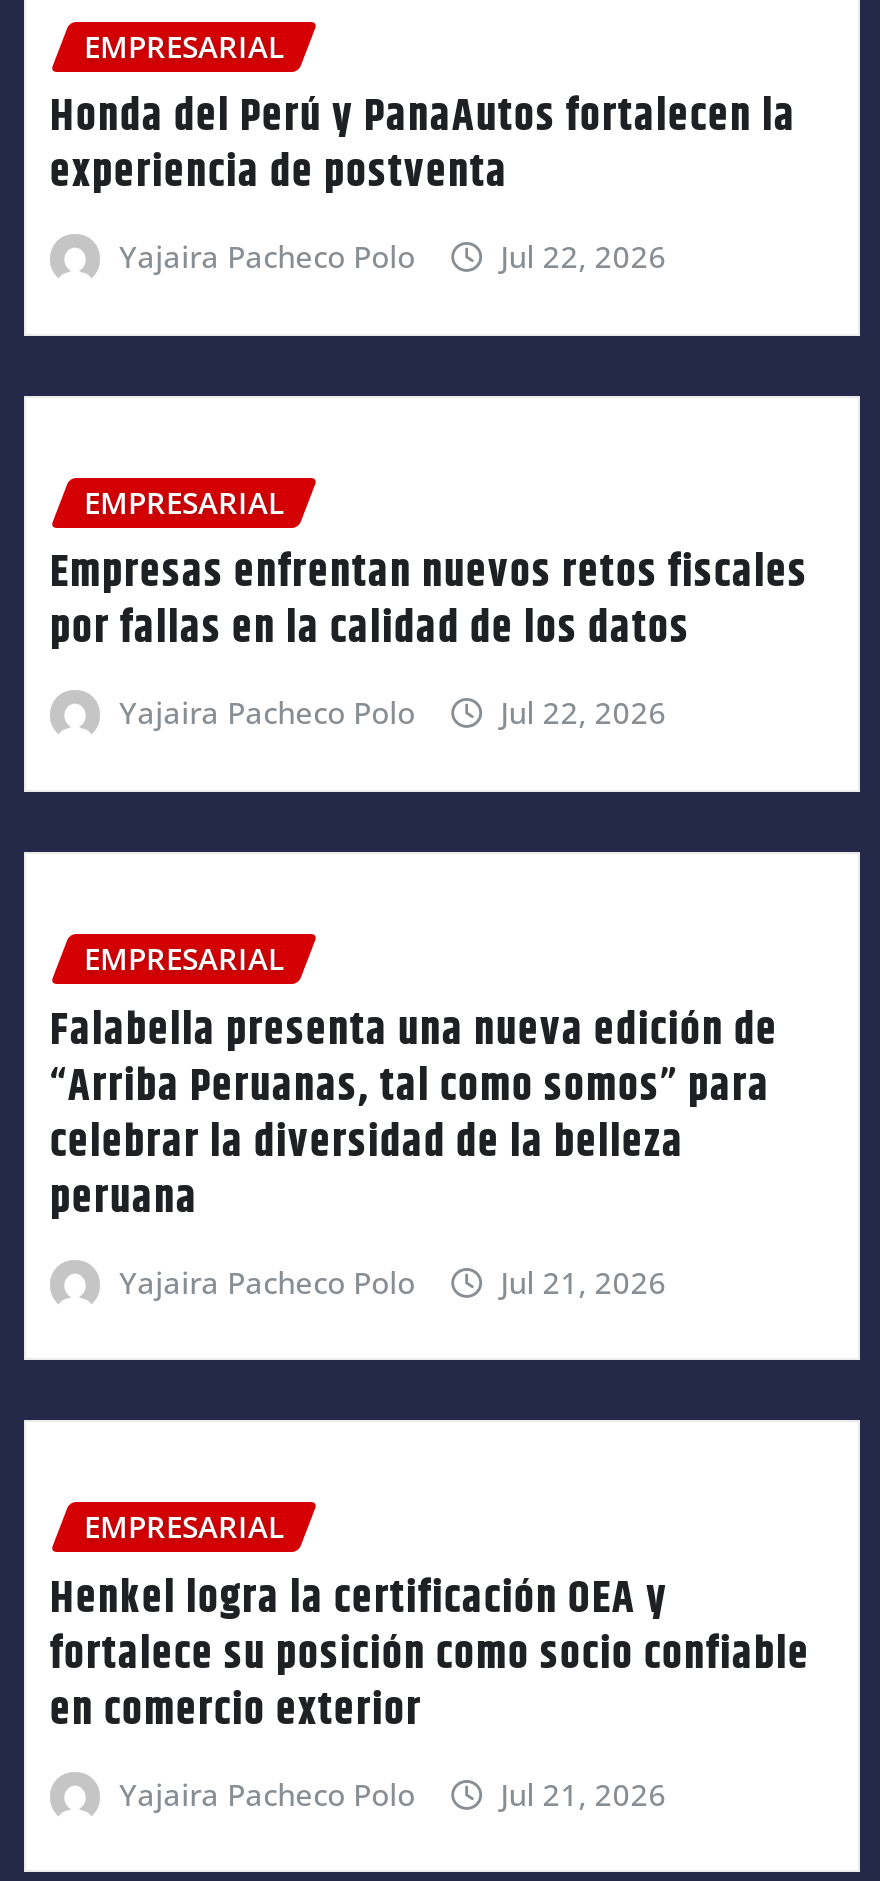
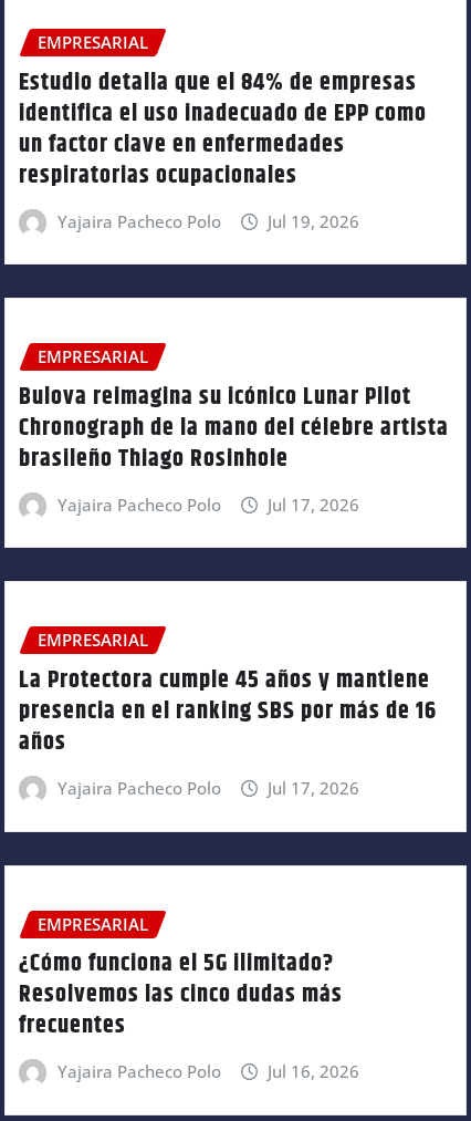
[50,84,796,208] Honda del Perú y PanaAutos fortalecen la | experiencia de postventa -> [19,64,427,194] Estudio detalla que el 84% de empresas | identifica el uso inadecuado de EPP como | un factor clave en enfermedades | respiratorias ocupacionales
[500,236,666,276] Jul 22, 2026 -> [268,210,360,232] Jul 19, 2026
[50,541,808,665] Empresas enfrentan nuevos retos fiscales | por fallas en la calidad de los datos -> [19,378,449,478] Bulova reimagina su icónico Lunar Pilot | Chronograph de la mano del célebre artista | brasileño Thiago Rosinhole
moved [84,693,415,978] -> [38,493,221,651]: Yajaira Pacheco Polo | EMPRESARIAL
[500,693,666,733] Jul 22, 2026 -> [268,493,360,515] Jul 17, 2026
[50,997,778,1233] Falabella presenta una nueva edición de | “Arriba Peruanas, tal como somos” para | celebrar la diversidad de la belleza | peruana -> [19,662,437,761] La Protectora cumple 45 años y mantiene | presencia en el ranking SBS por más de 16 | años
[500,1261,666,1301] Jul 21, 2026 -> [268,777,360,799] Jul 17, 2026
[50,1565,810,1745] Henkel logra la certificación OEA y | fortalece su posición como socio confiable | en comercio exterior -> [19,945,343,1045] ¿Cómo funciona el 5G ilimitado? | Resolvemos las cinco dudas más | frecuentes
[500,1773,666,1813] Jul 21, 2026 -> [268,1060,360,1082] Jul 16, 2026

